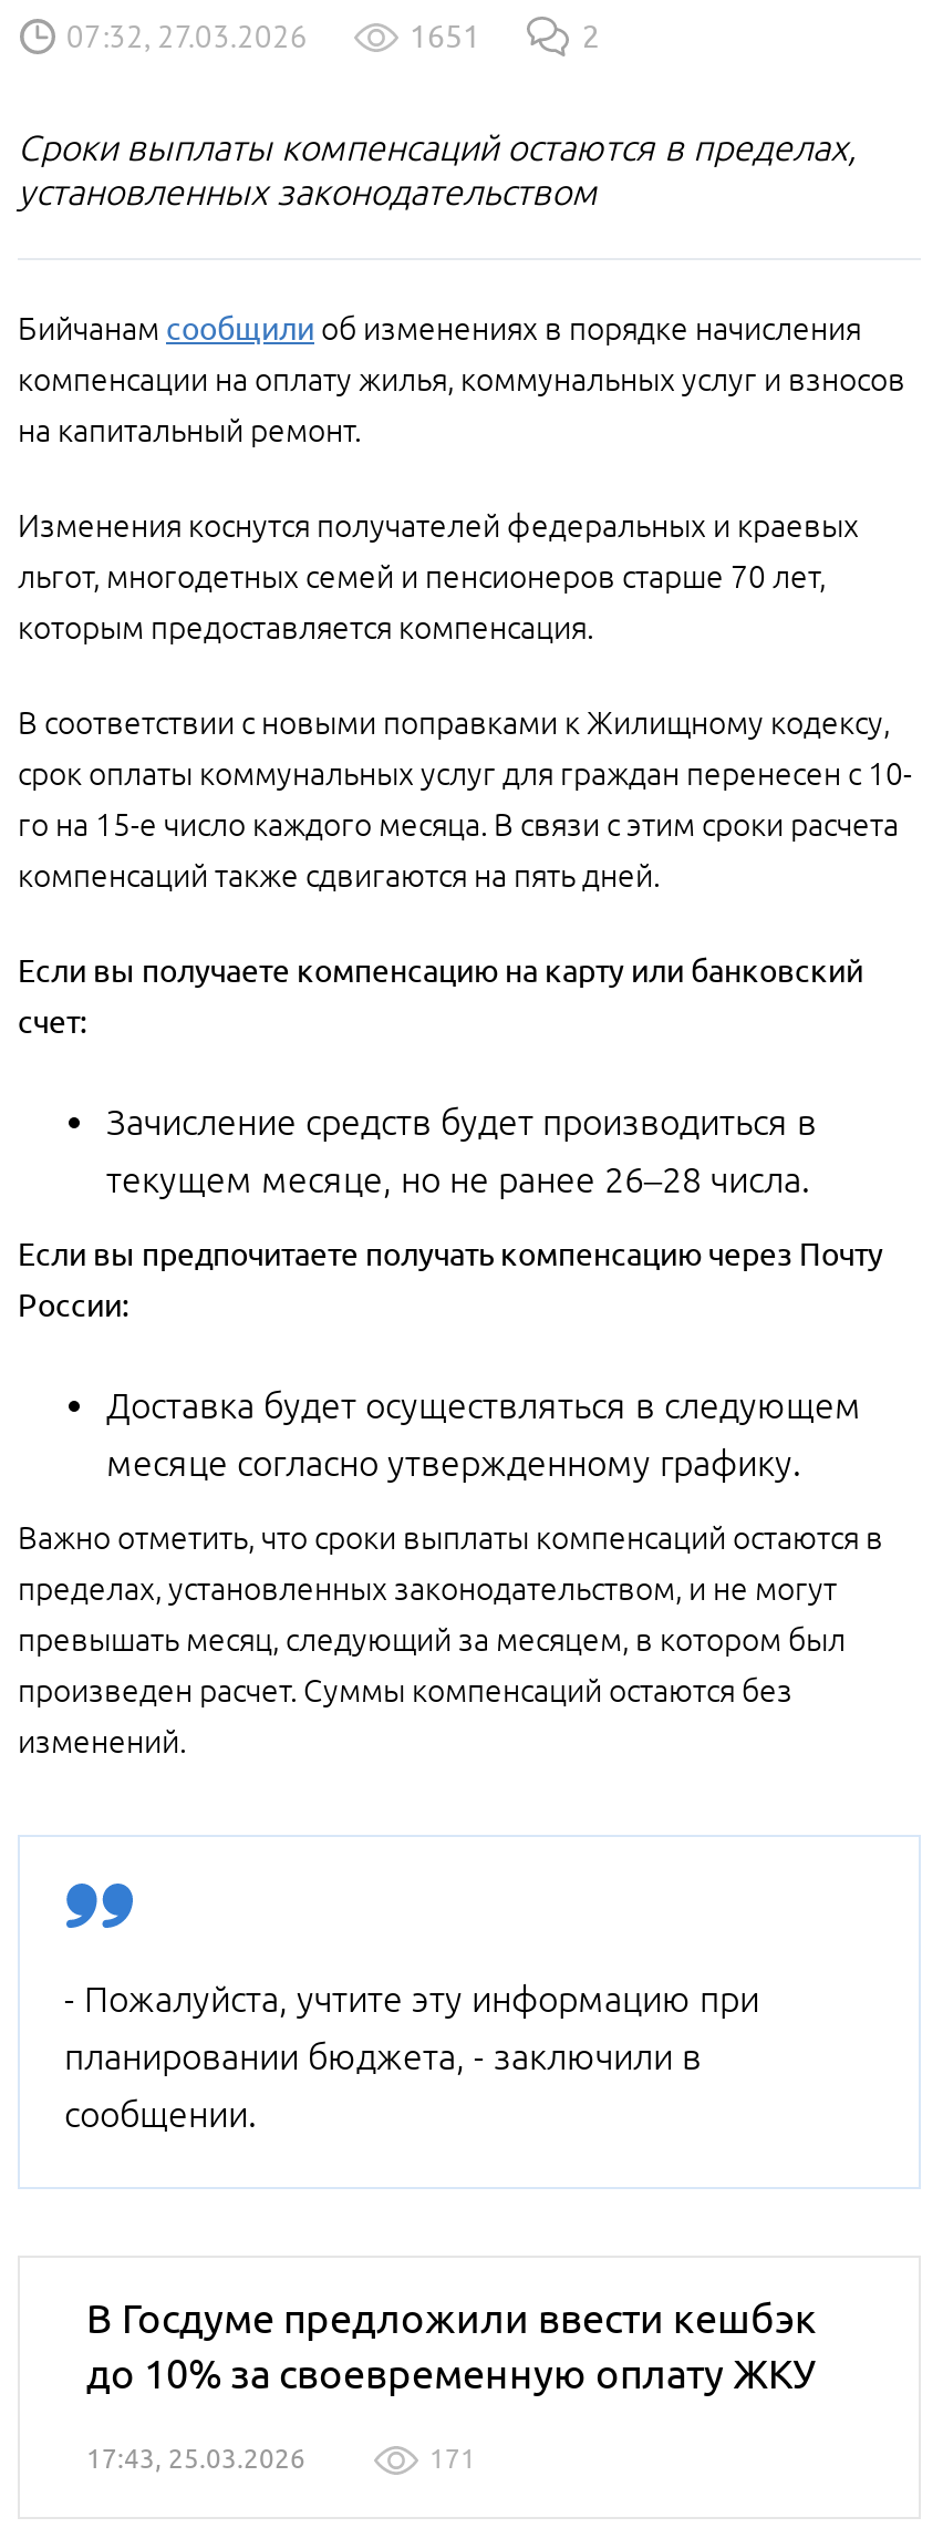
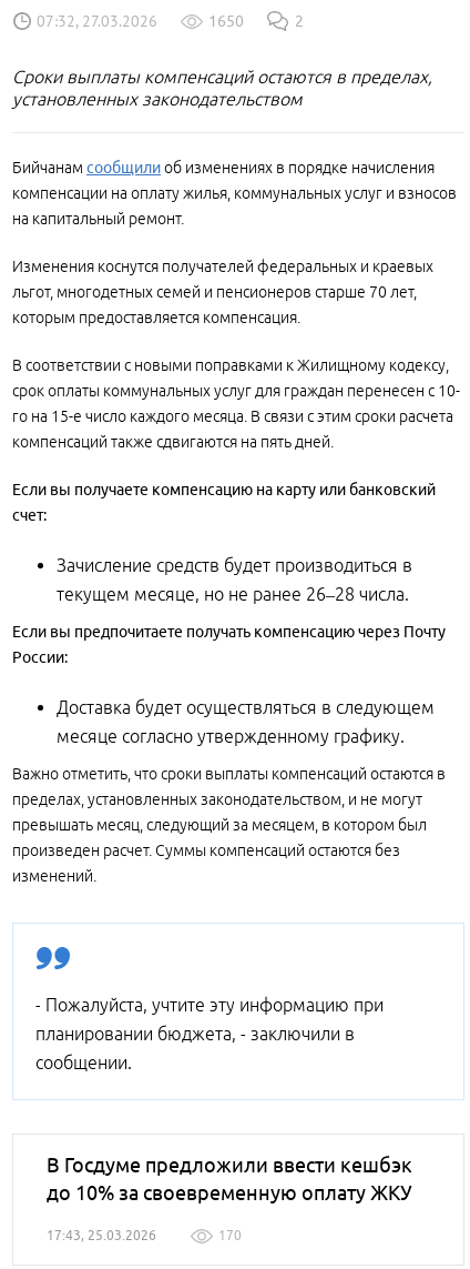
[410,19,480,54] 1651 -> [208,12,244,30] 1650
[429,2444,476,2473] 171 -> [218,1228,242,1242] 170

